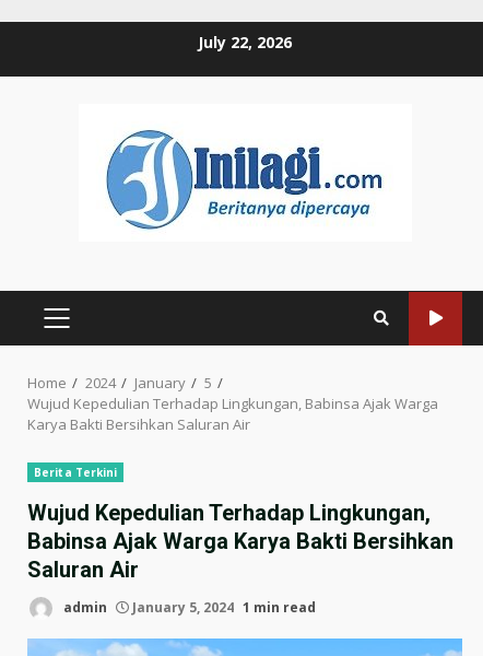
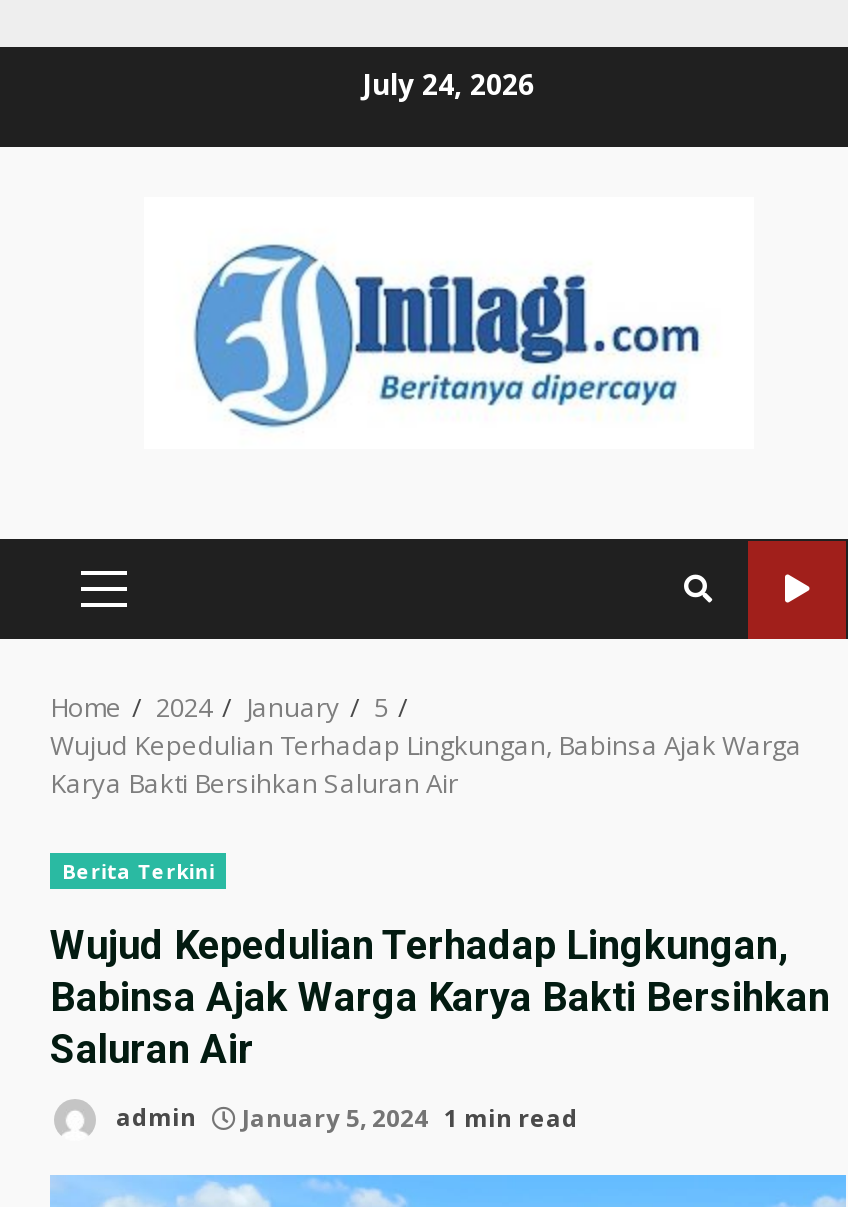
[198,31,292,52] July 22, 2026 -> [362,64,534,102] July 24, 2026

